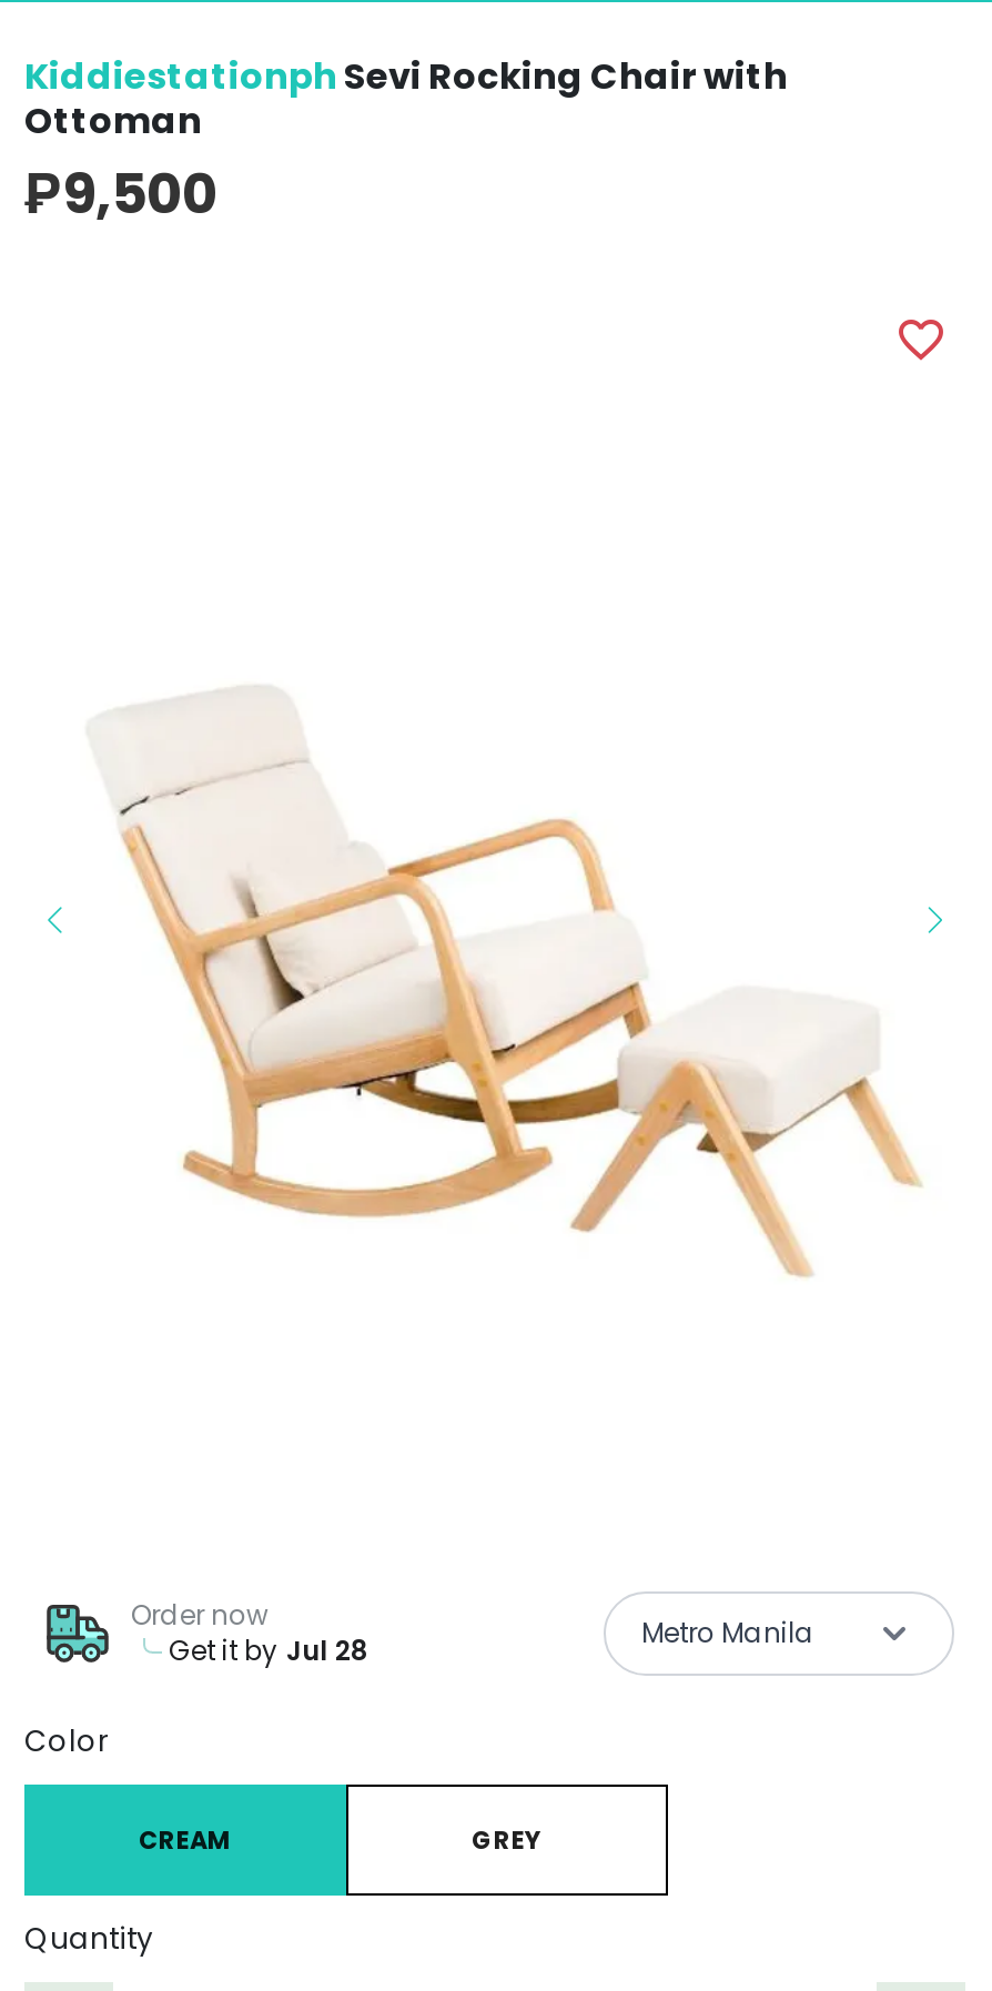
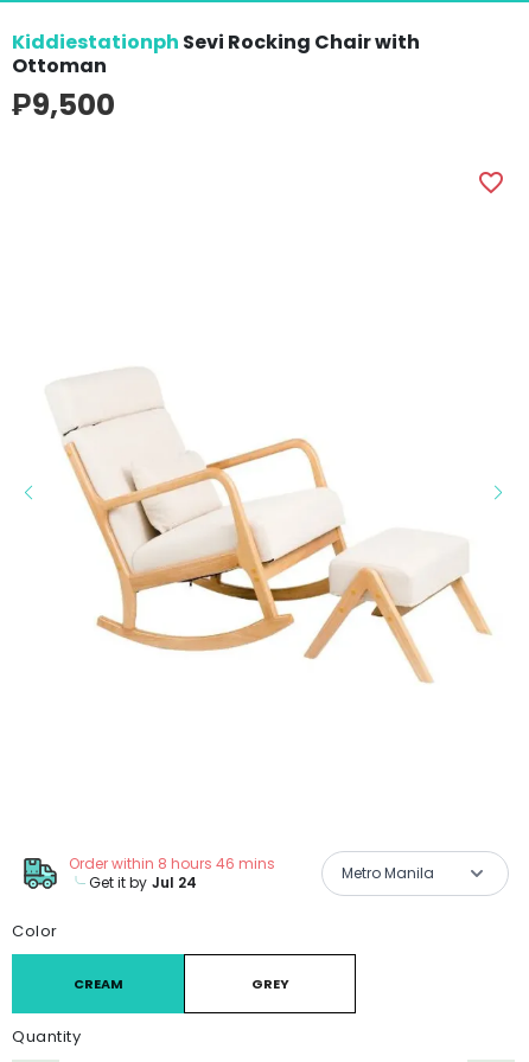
[131,1596,368,1669] Order now | Get it by Jul 28 -> [69,854,275,893] Order within 8 hours 46 mins | Get it by Jul 24

